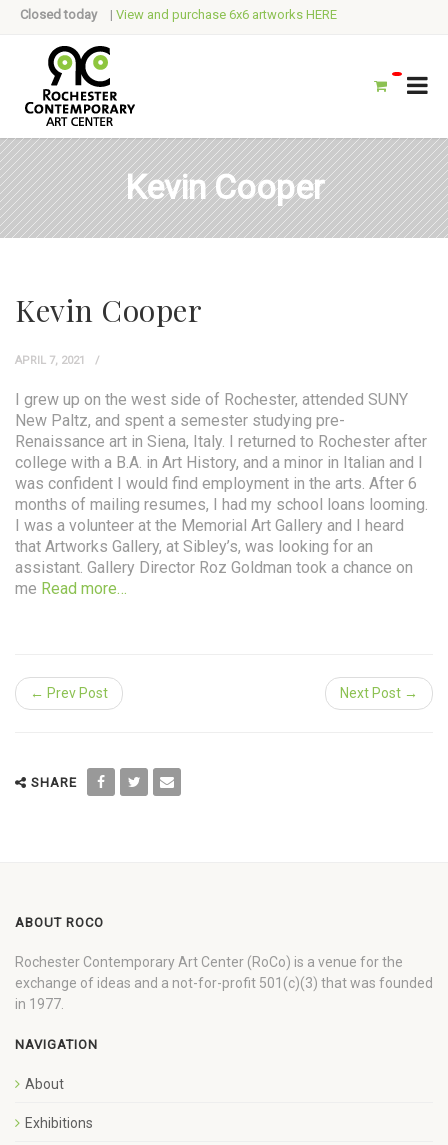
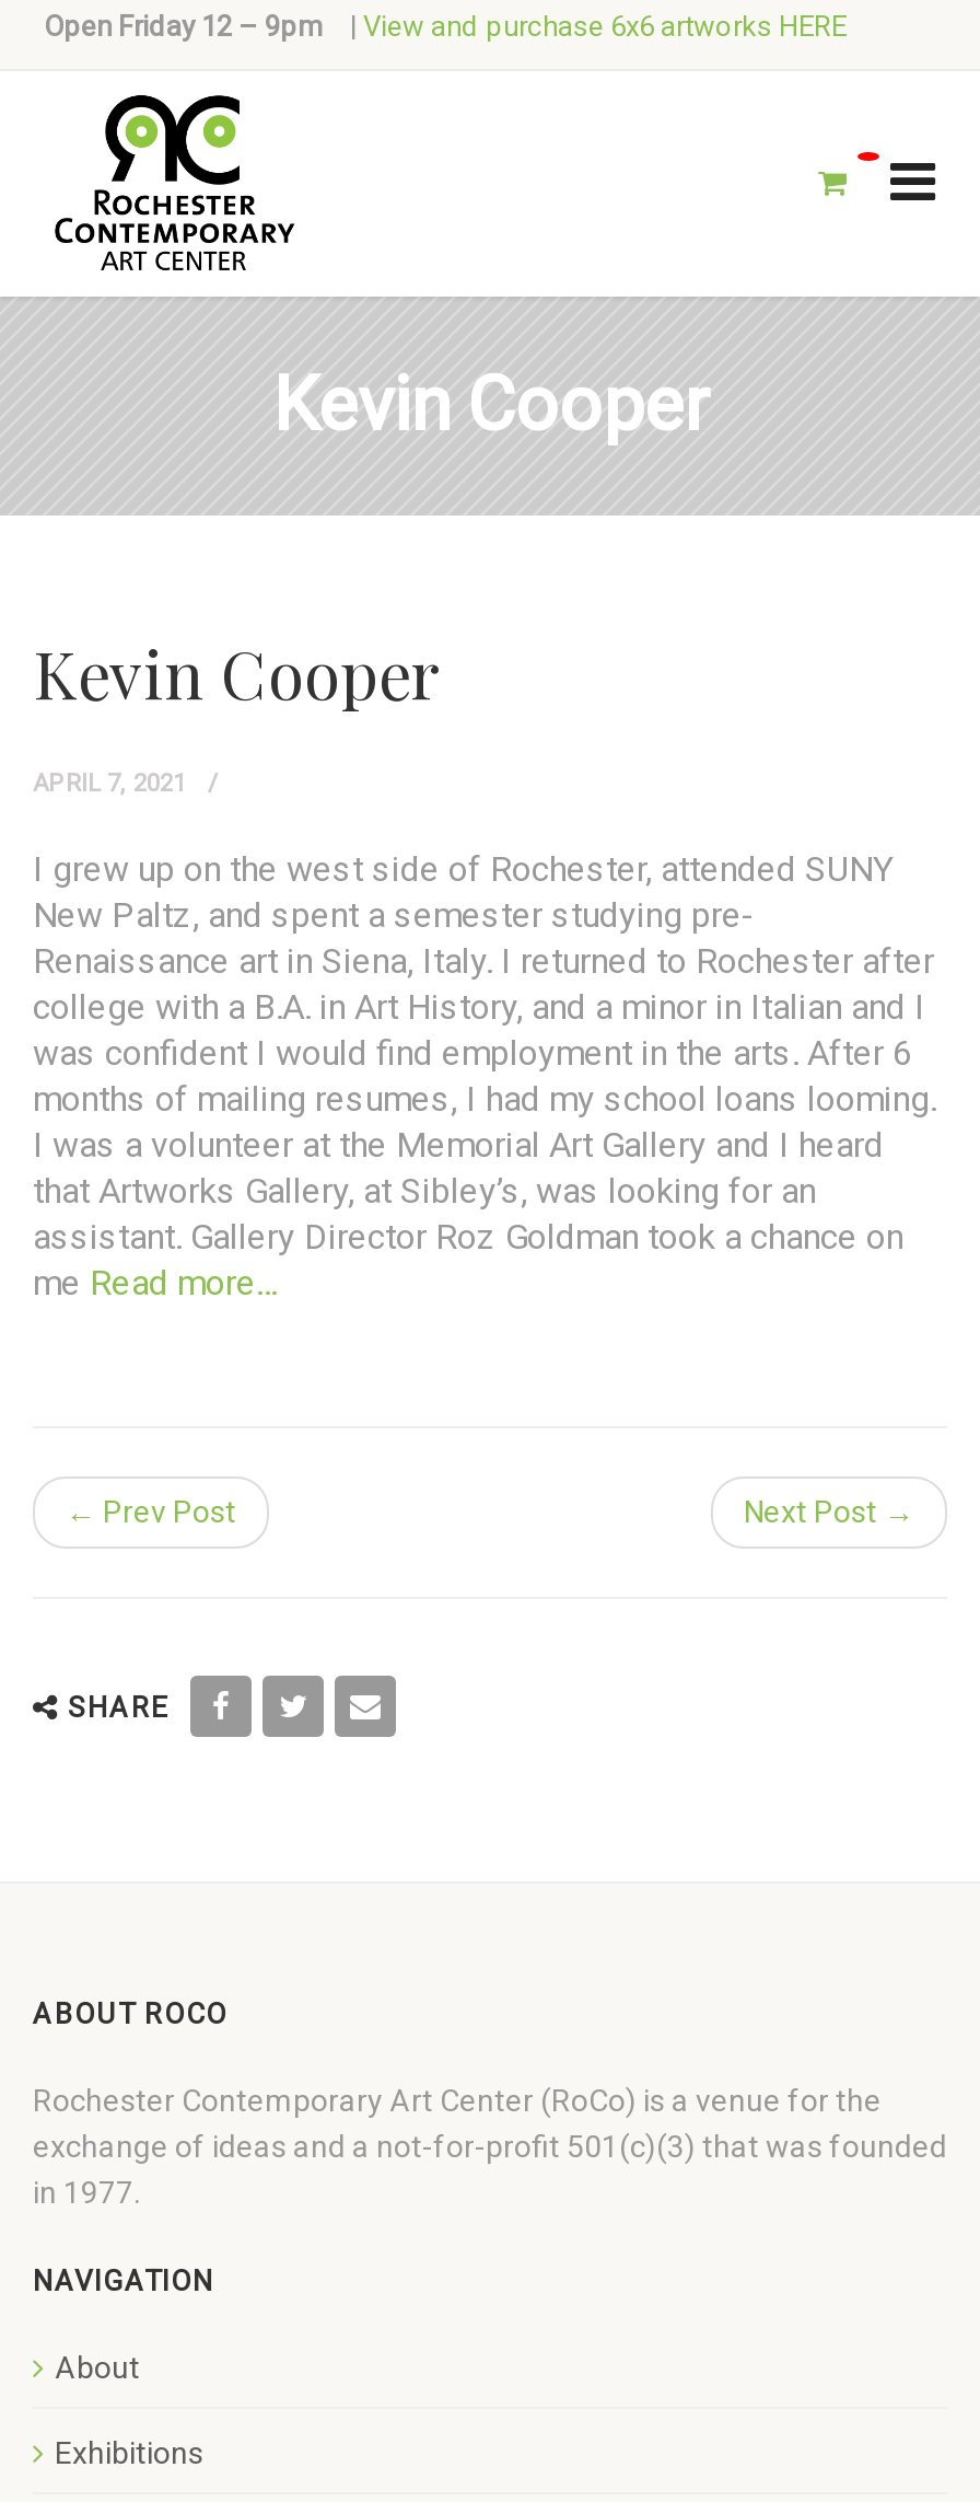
[20,7,97,22] Closed today -> [44,10,322,43] Open Friday 12 – 9pm

